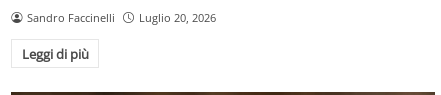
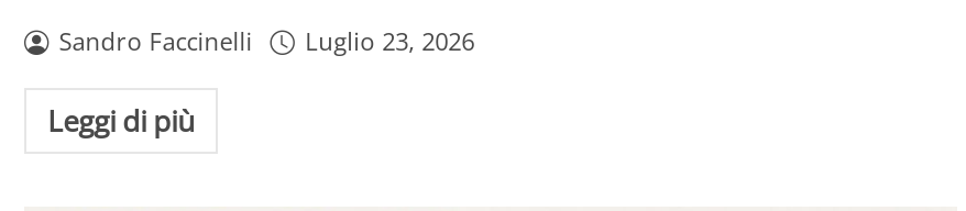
[27,10,216,25] Sandro Faccinelli Luglio 20, 2026 -> [59,24,474,57] Sandro Faccinelli Luglio 23, 2026

